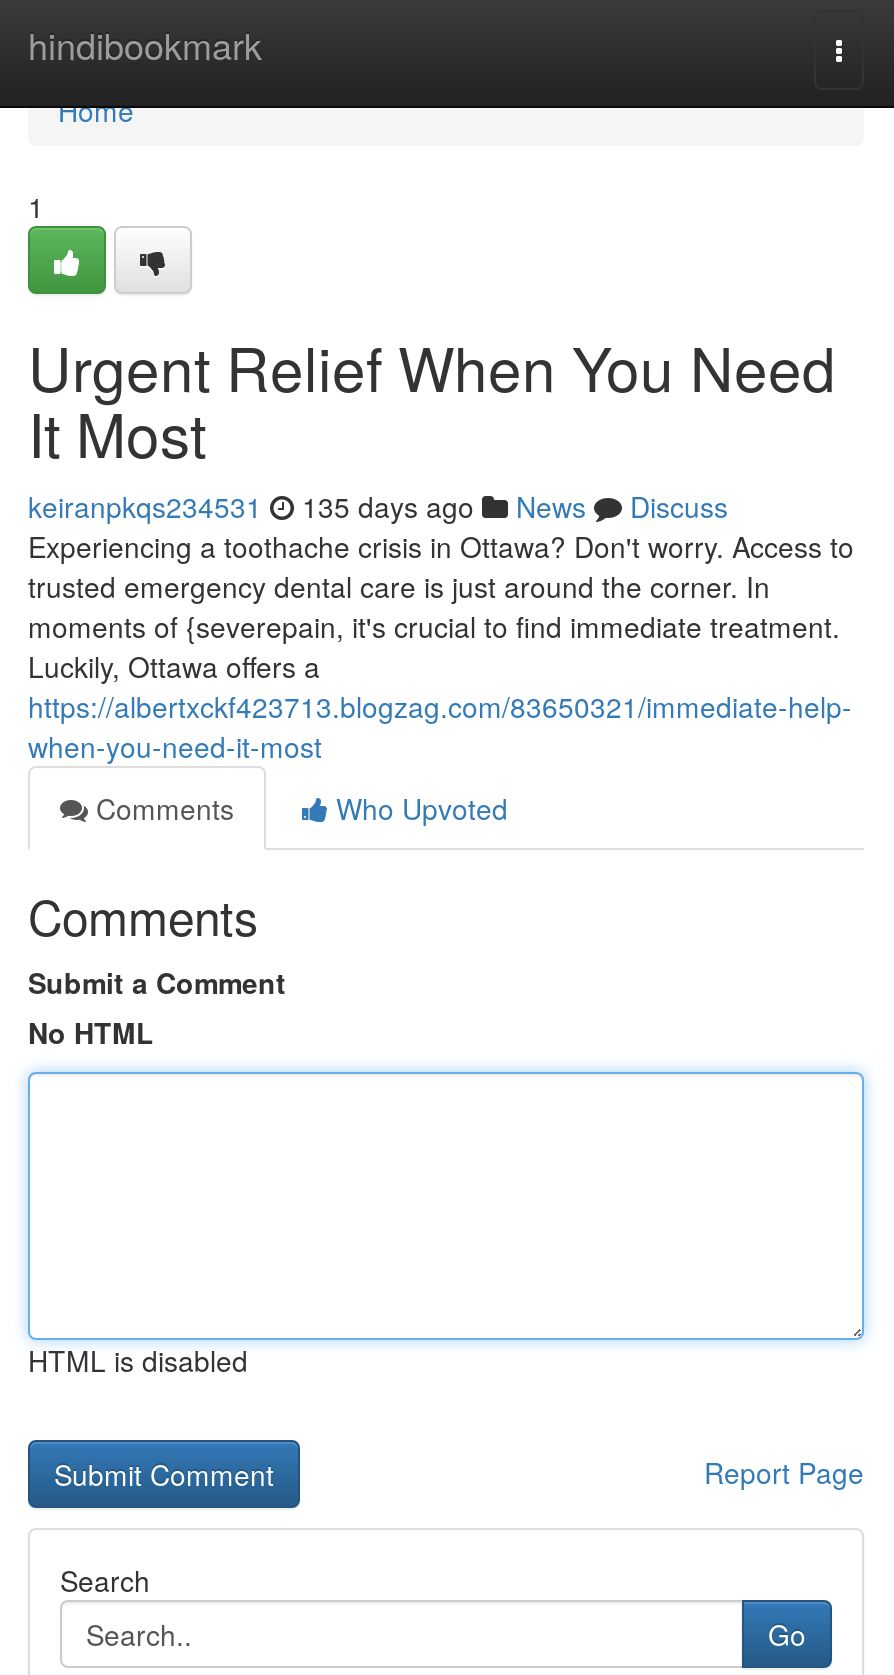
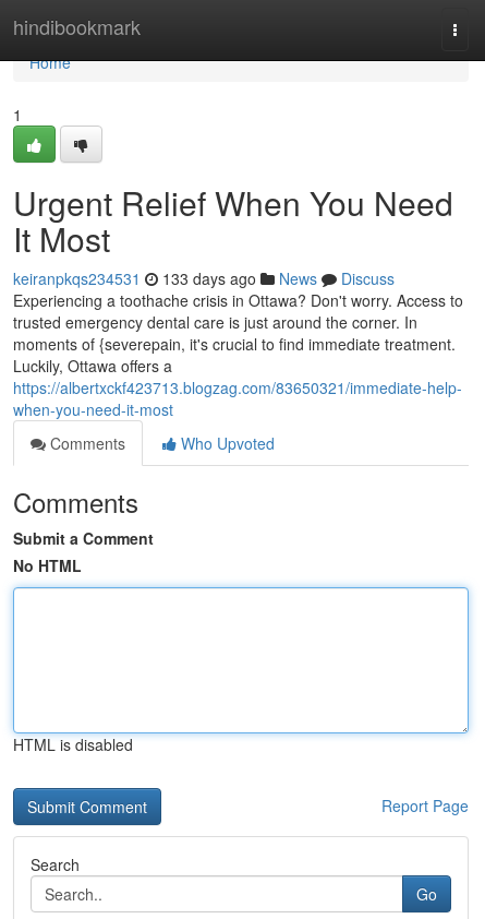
[28,486,728,526] keiranpkqs234531 135 days ago News Discuss -> [13,267,395,289] keiranpkqs234531 133 days ago News Discuss

